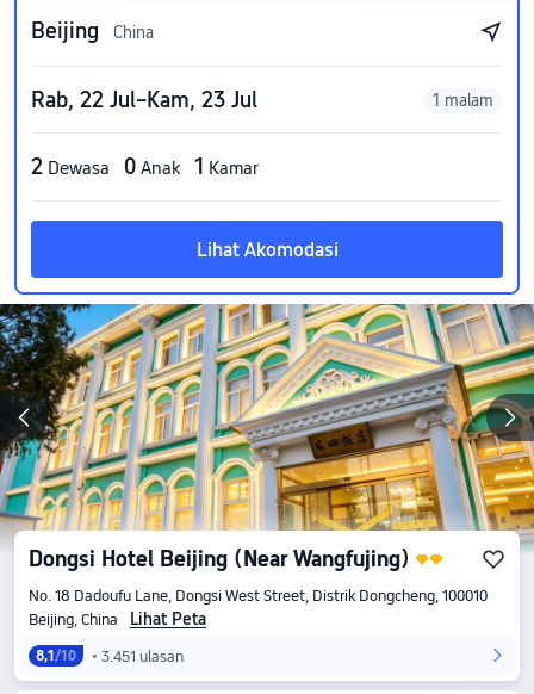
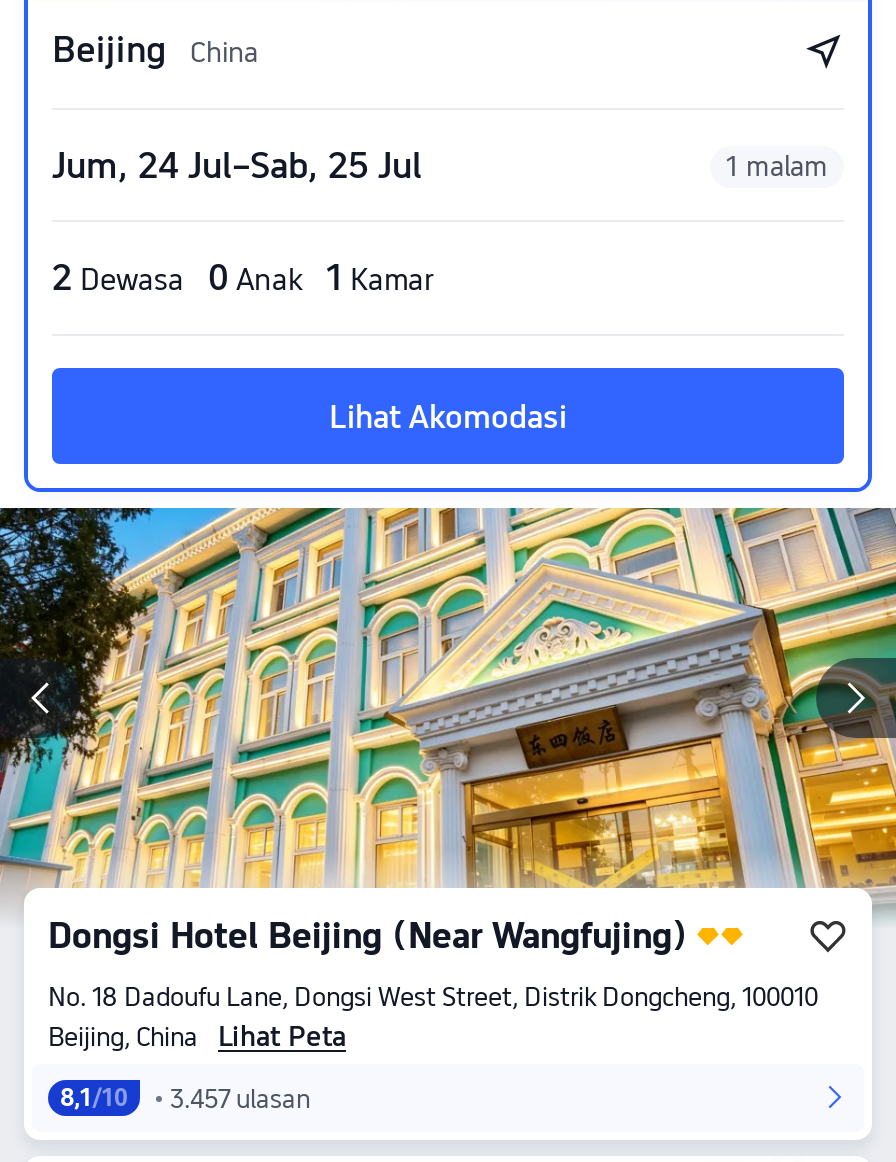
[31,87,257,112] Rab, 22 Jul–Kam, 23 Jul -> [52,144,422,186] Jum, 24 Jul–Sab, 25 Jul
[36,647,184,665] 8,1/10 3.451 ulasan -> [60,1083,310,1113] 8,1/10 3.457 ulasan

